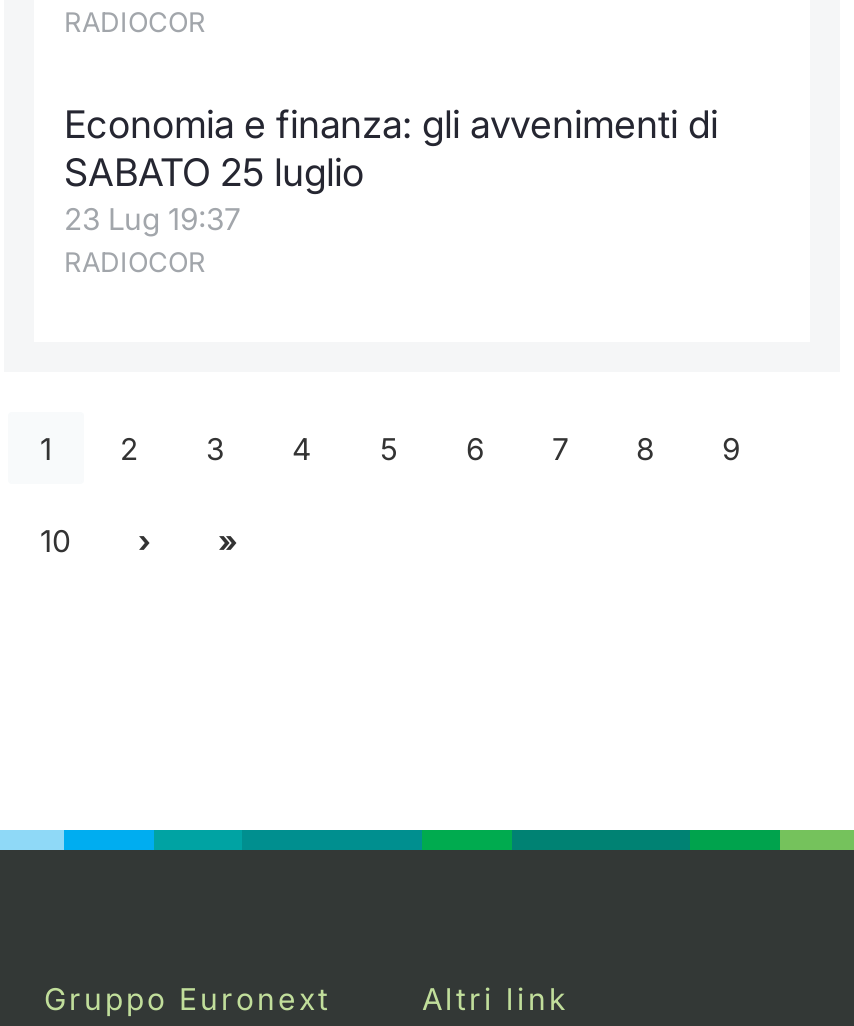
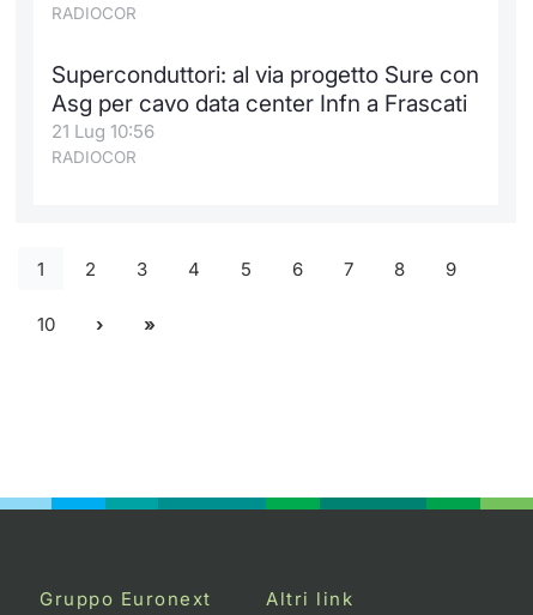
[64,102,718,238] Economia e finanza: gli avvenimenti di | SABATO 25 luglio | 23 Lug 19:37 -> [52,61,479,143] Superconduttori: al via progetto Sure con | Asg per cavo data center Infn a Frascati | 21 Lug 10:56

